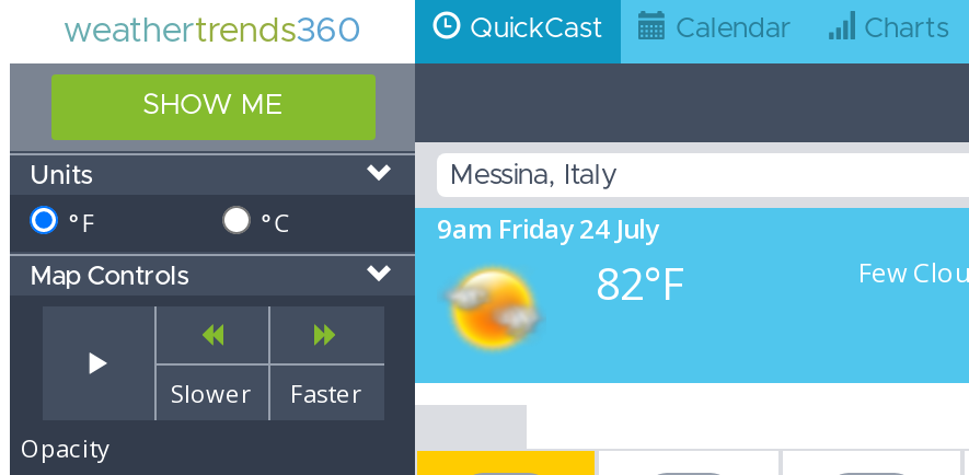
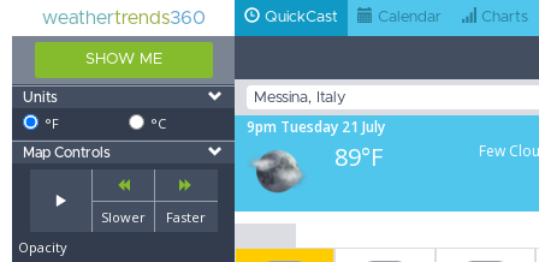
[437,210,683,352] [image] | 9am Friday 24 July | 82°F -> [247,117,385,193] [image] | 9pm Tuesday 21 July | 89°F

